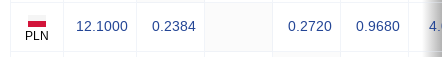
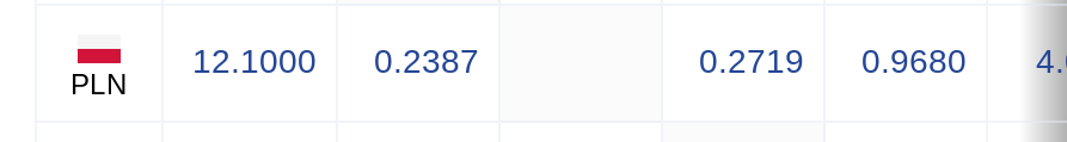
[76,18,196,34] 12.1000 0.2384 -> [192,42,479,80] 12.1000 0.2387
[288,18,332,34] 0.2720 -> [699,42,804,80] 0.2719

